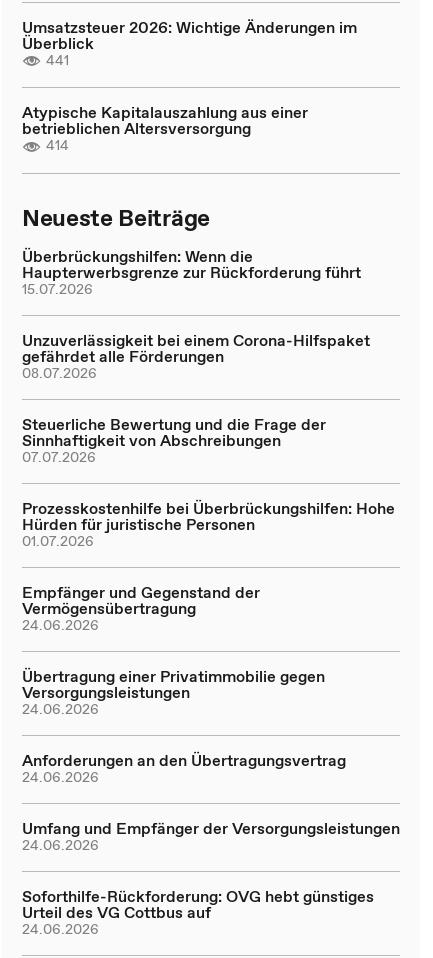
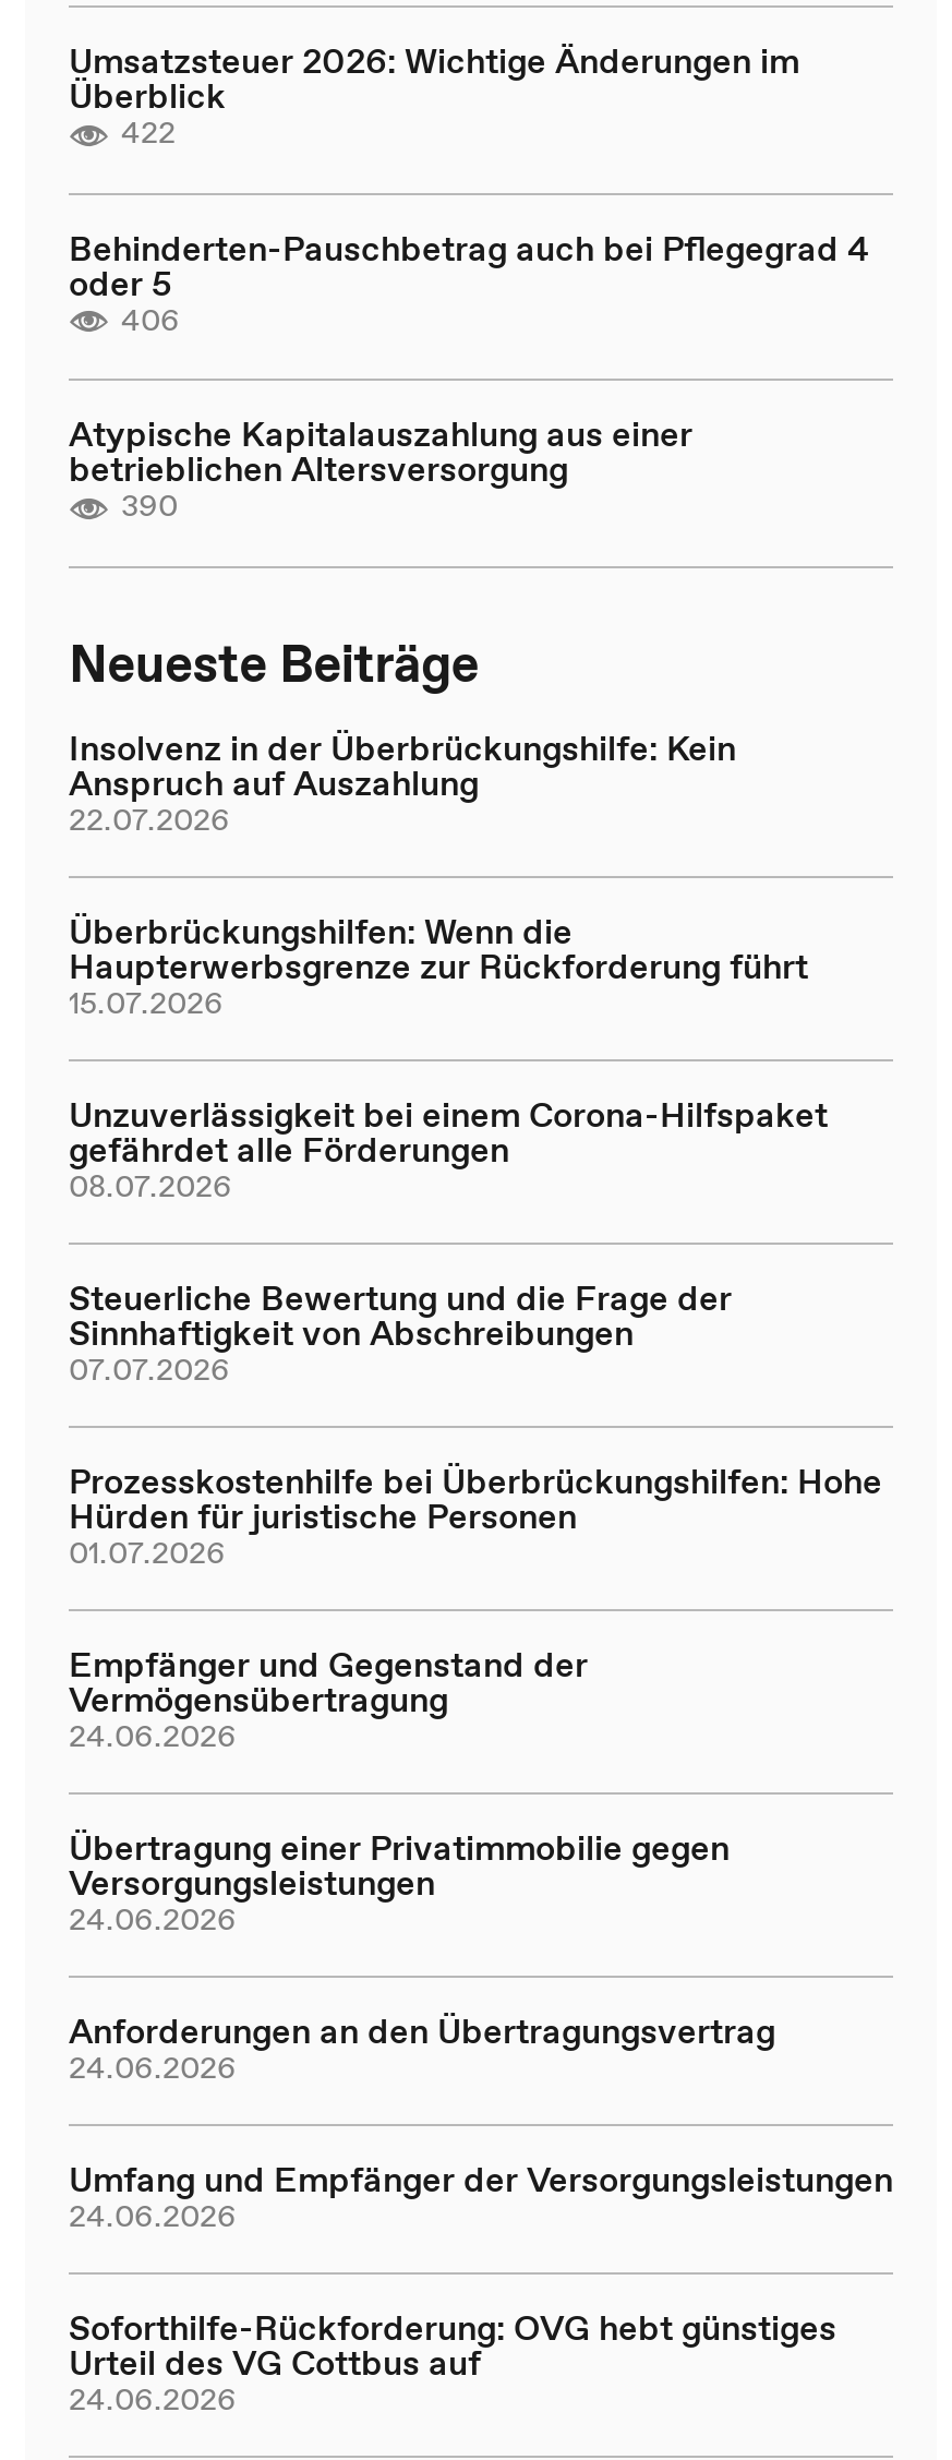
[46,49,69,69] 441 -> [69,110,869,340] 422 | Behinderten-Pauschbetrag auch bei Pflegegrad 4 | oder 5 | 406
[46,135,69,155] 414 -> [121,483,178,527] 390
none -> [69,722,736,840] Insolvenz in der Überbrückungshilfe: Kein | Anspruch auf Auszahlung | 22.07.2026

